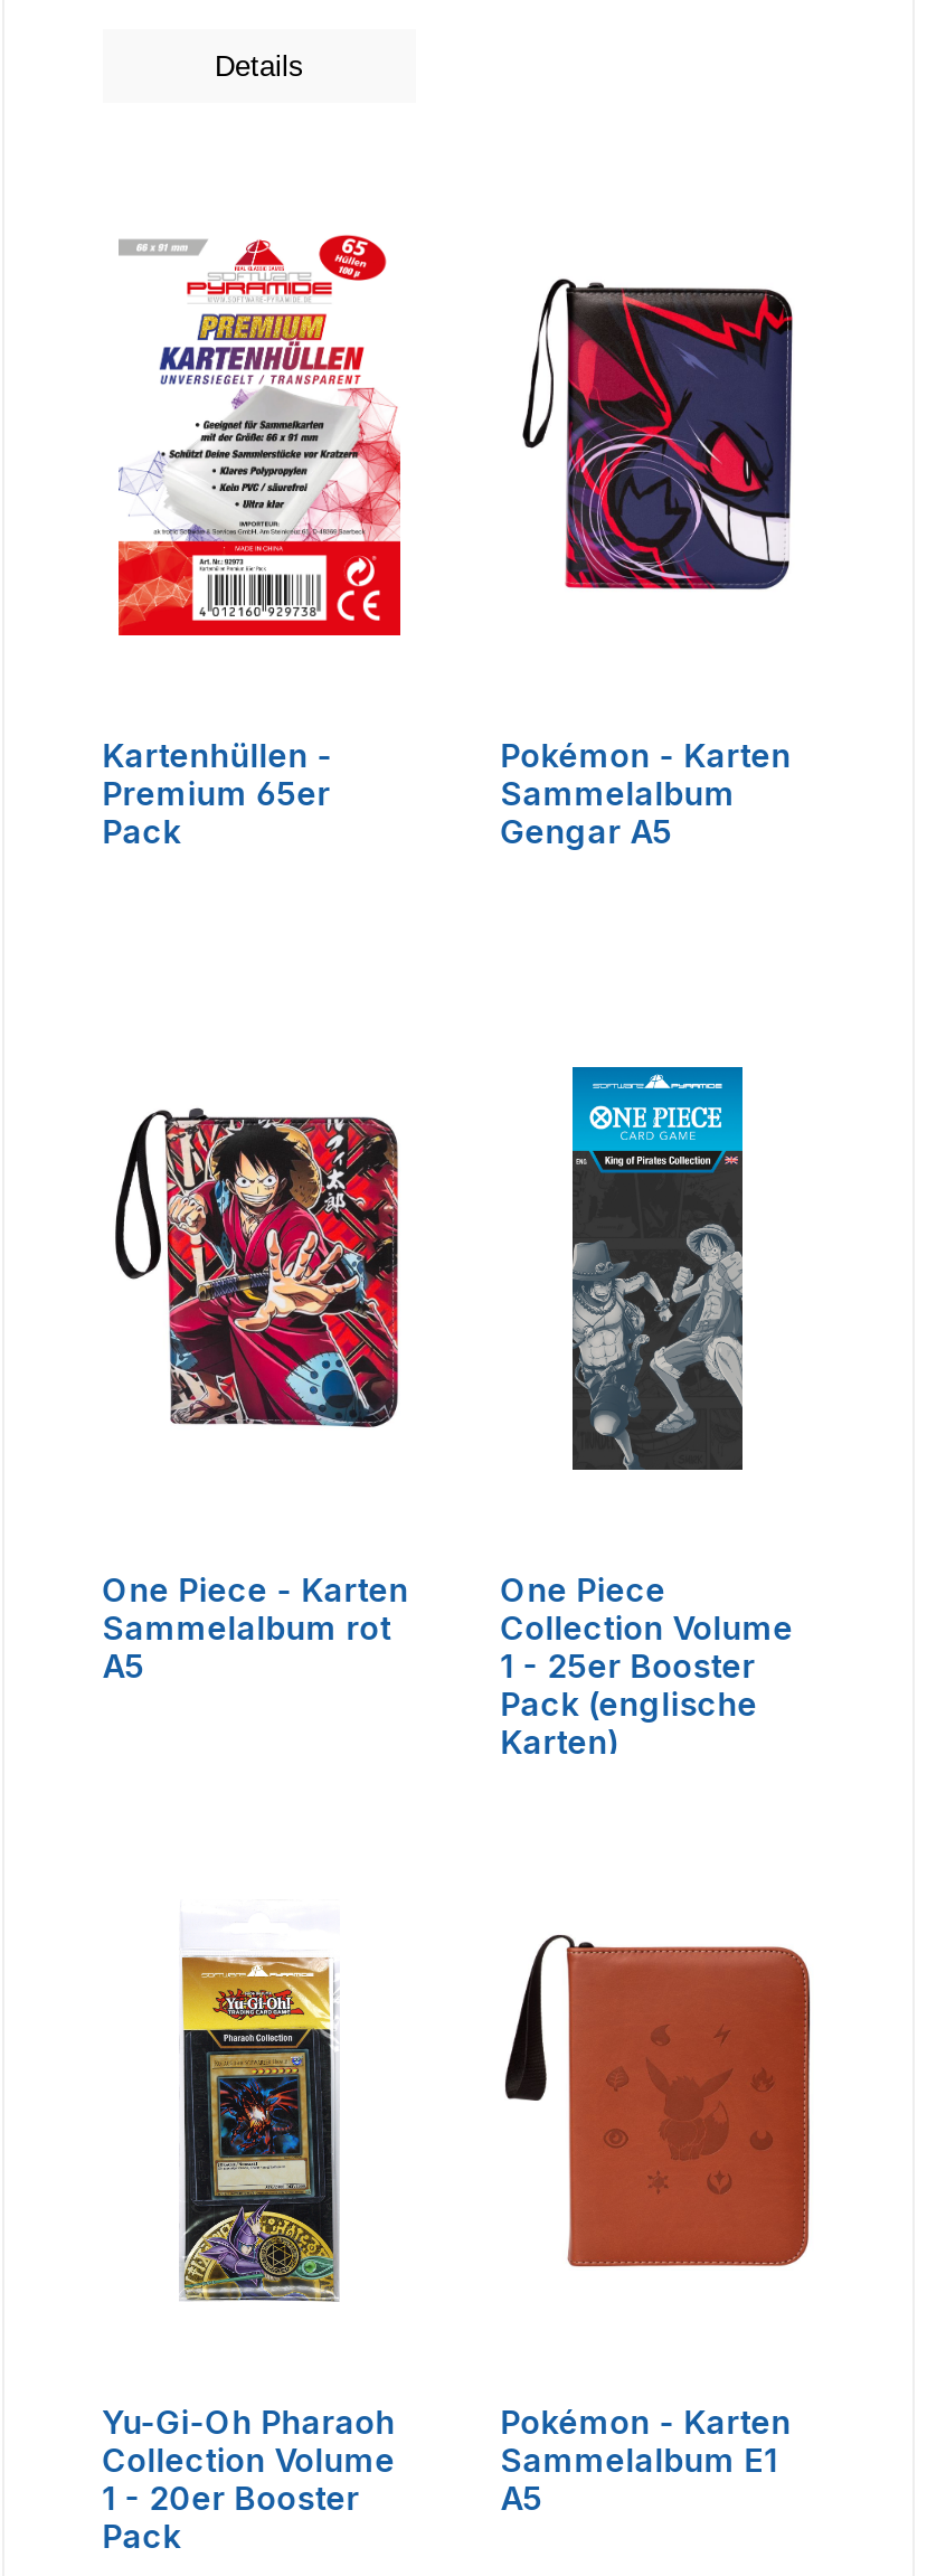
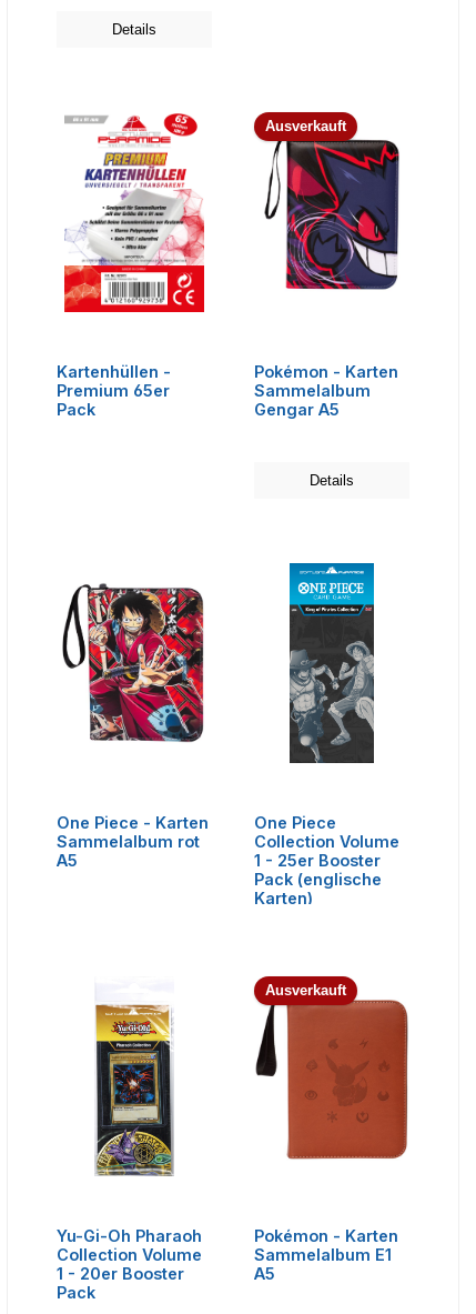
none -> [265,118,346,134] Ausverkauft
none -> [310,472,354,489] Details
none -> [265,982,346,999] Ausverkauft

